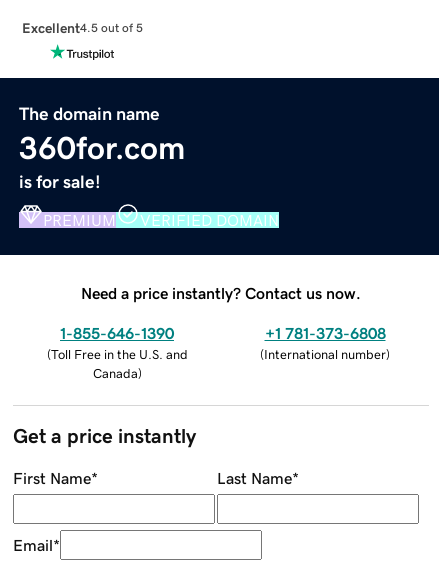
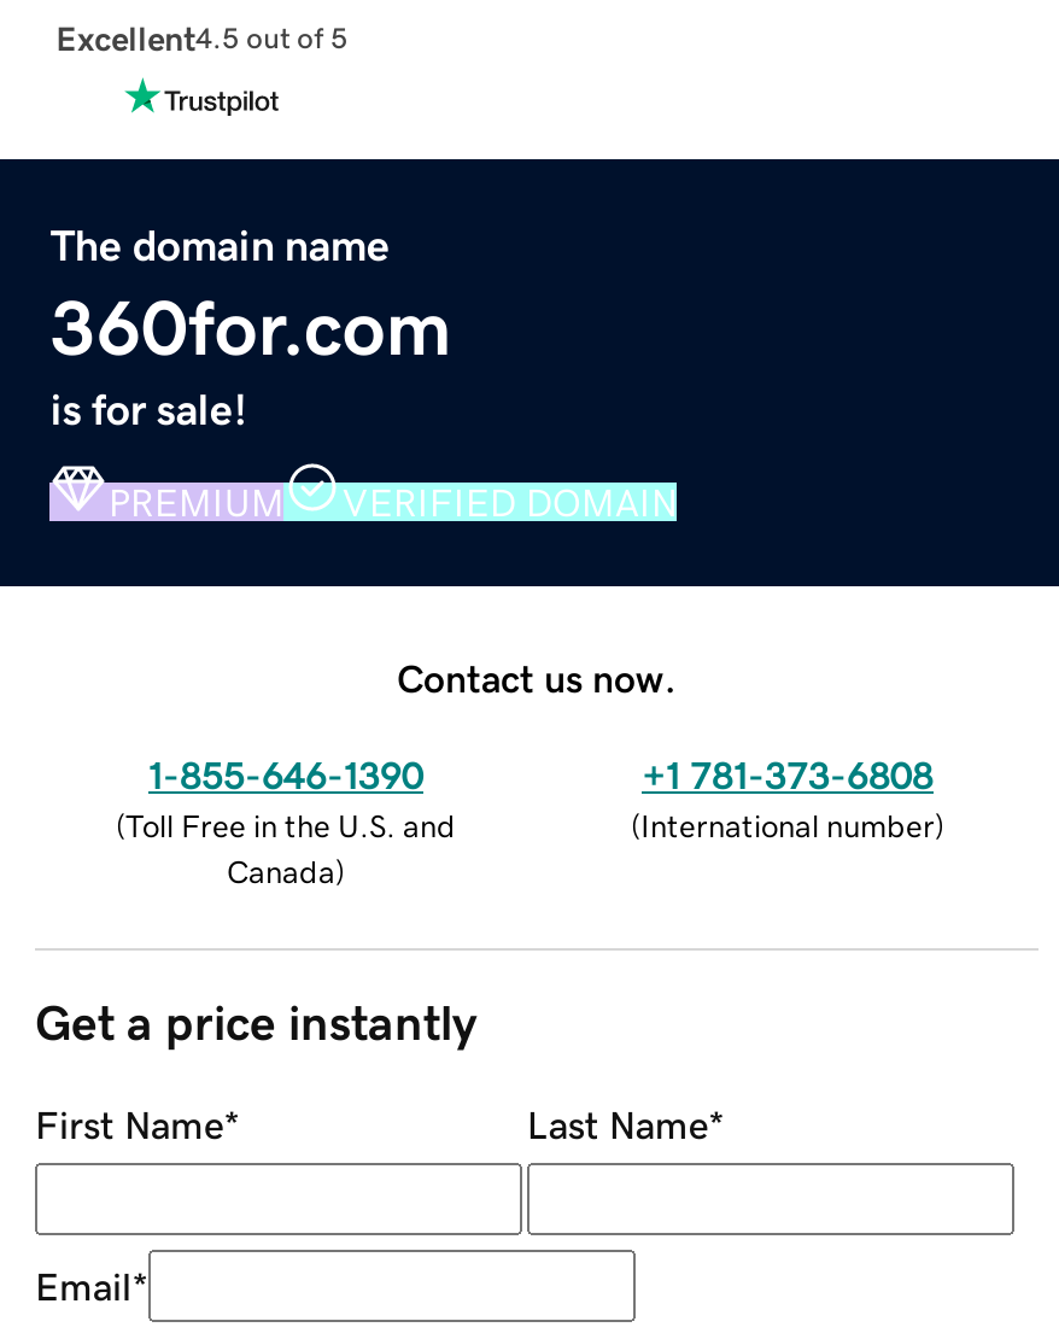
[81,285,361,301] Need a price instantly? Contact us now. -> [397,658,677,696] Contact us now.

